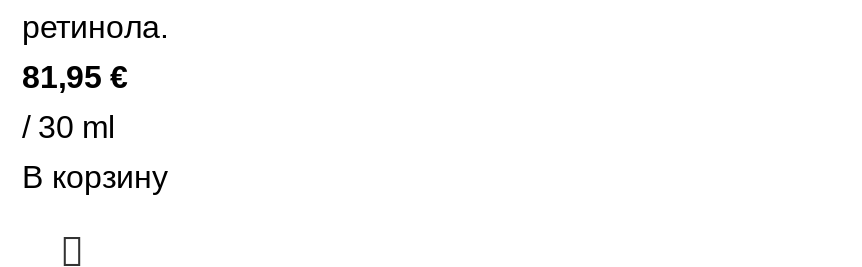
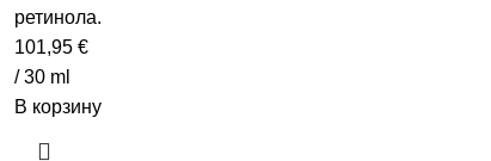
[22,60,128,94] 81,95 € -> [14,37,88,58] 101,95 €

